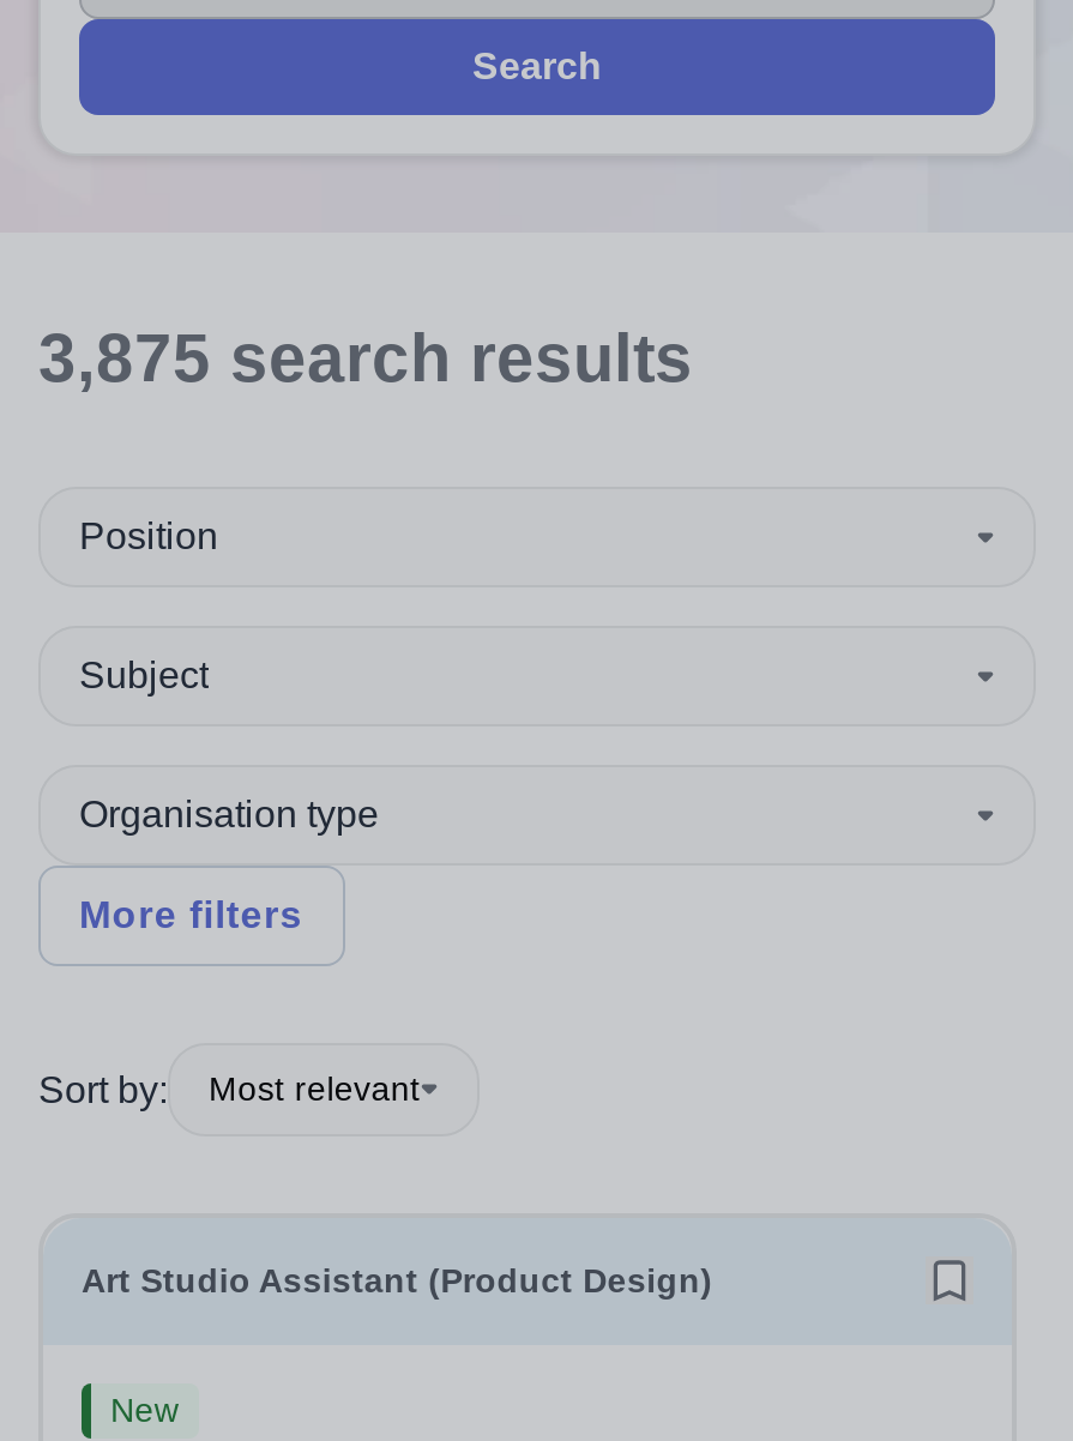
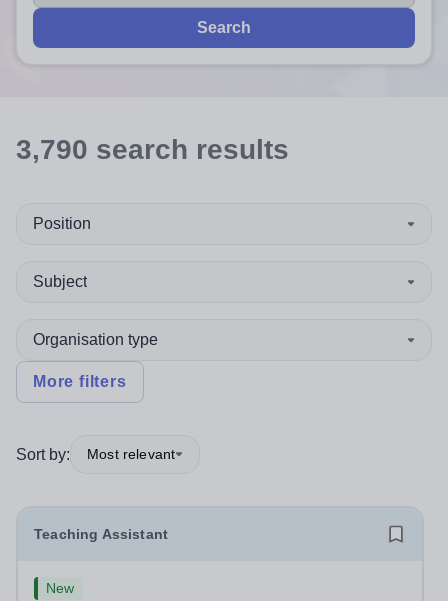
[38,321,693,396] 3,875 search results -> [16,134,289,165] 3,790 search results
[82,1261,713,1300] Art Studio Assistant (Product Design) -> [34,526,168,542] Teaching Assistant

